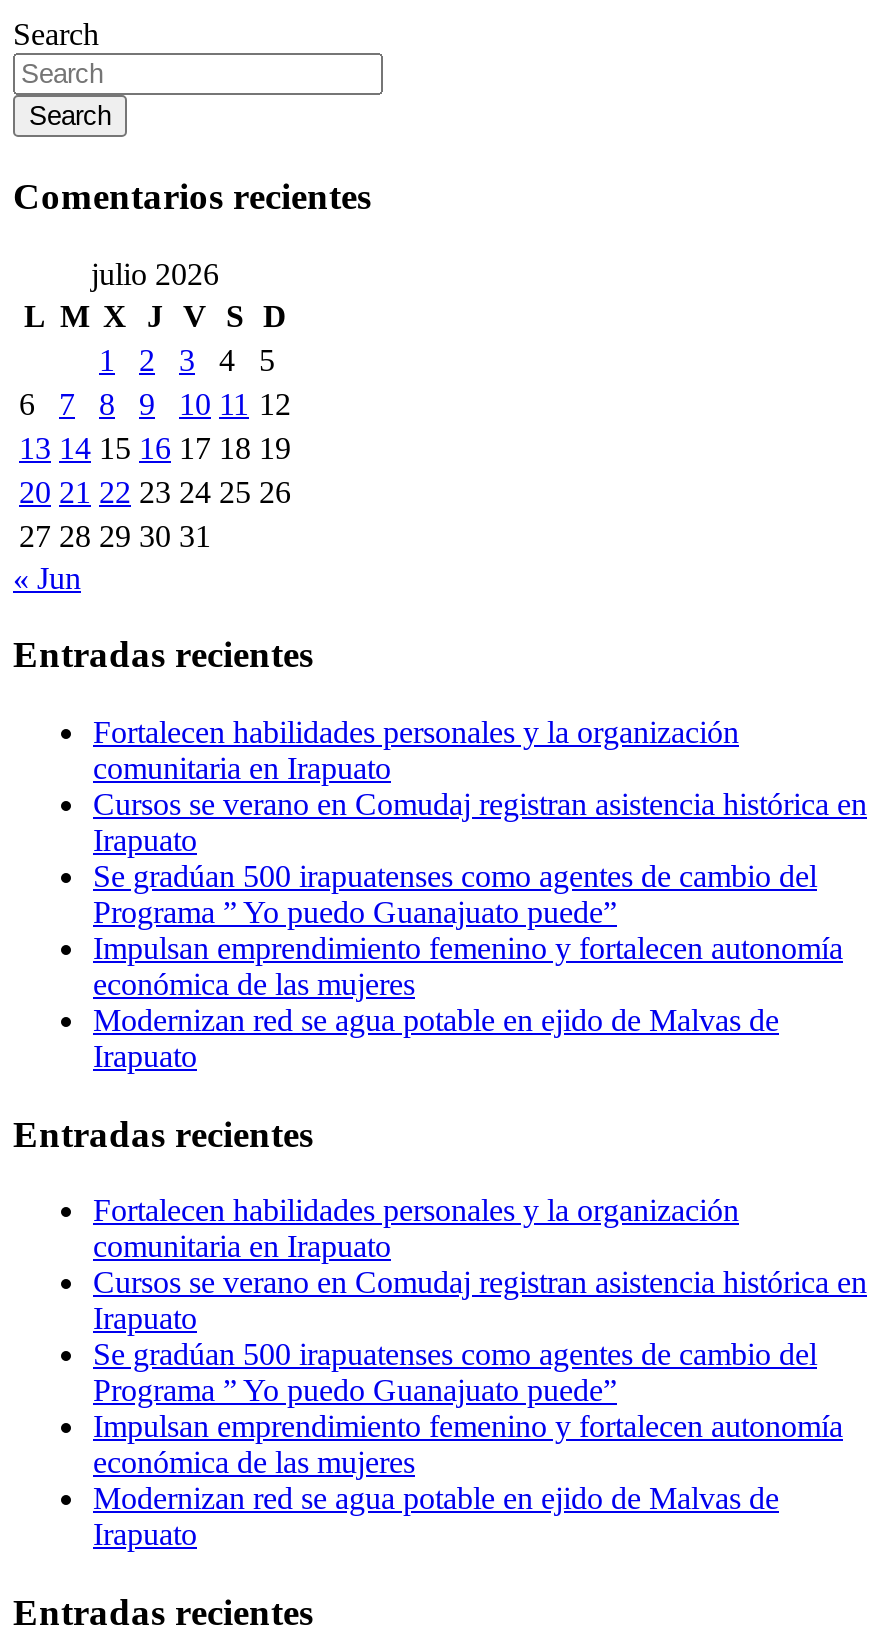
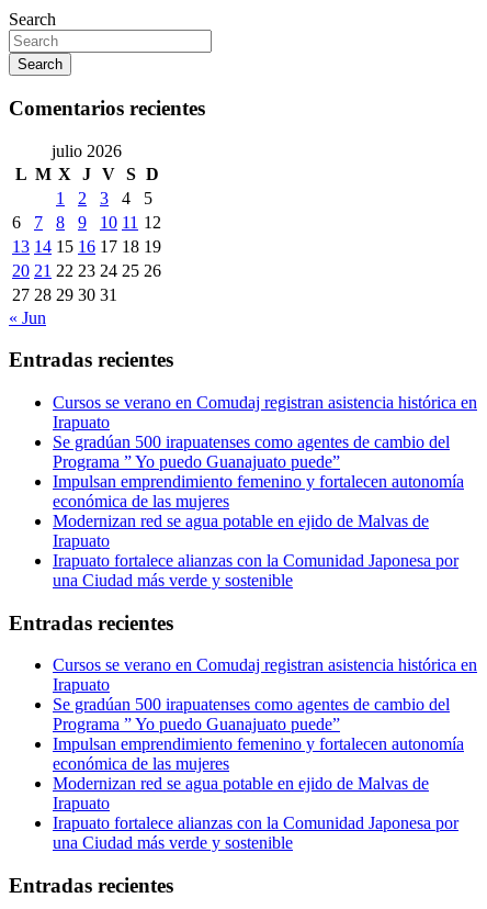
[93,715,739,785] Fortalecen habilidades personales y la organización | comunitaria en Irapuato -> none
moved [93,787,867,1073] -> [53,393,477,550]: Cursos se verano en Comudaj registran asistencia histórica en | Irapuato | Se gradúan 500 irapuatenses como agentes de cambio del | Programa ” Yo puedo Guanajuato puede” | Impulsan emprendimiento femenino y fortalecen autonomía | económica de las mujeres | Modernizan red se agua potable en ejido de Malvas de | Irapuato
none -> [53,551,458,590] Irapuato fortalece alianzas con la Comunidad Japonesa por | una Ciudad más verde y sostenible
[93,1194,739,1264] Fortalecen habilidades personales y la organización | comunitaria en Irapuato -> none
moved [93,1266,867,1552] -> [53,656,477,813]: Cursos se verano en Comudaj registran asistencia histórica en | Irapuato | Se gradúan 500 irapuatenses como agentes de cambio del | Programa ” Yo puedo Guanajuato puede” | Impulsan emprendimiento femenino y fortalecen autonomía | económica de las mujeres | Modernizan red se agua potable en ejido de Malvas de | Irapuato
none -> [53,814,458,852] Irapuato fortalece alianzas con la Comunidad Japonesa por | una Ciudad más verde y sostenible

